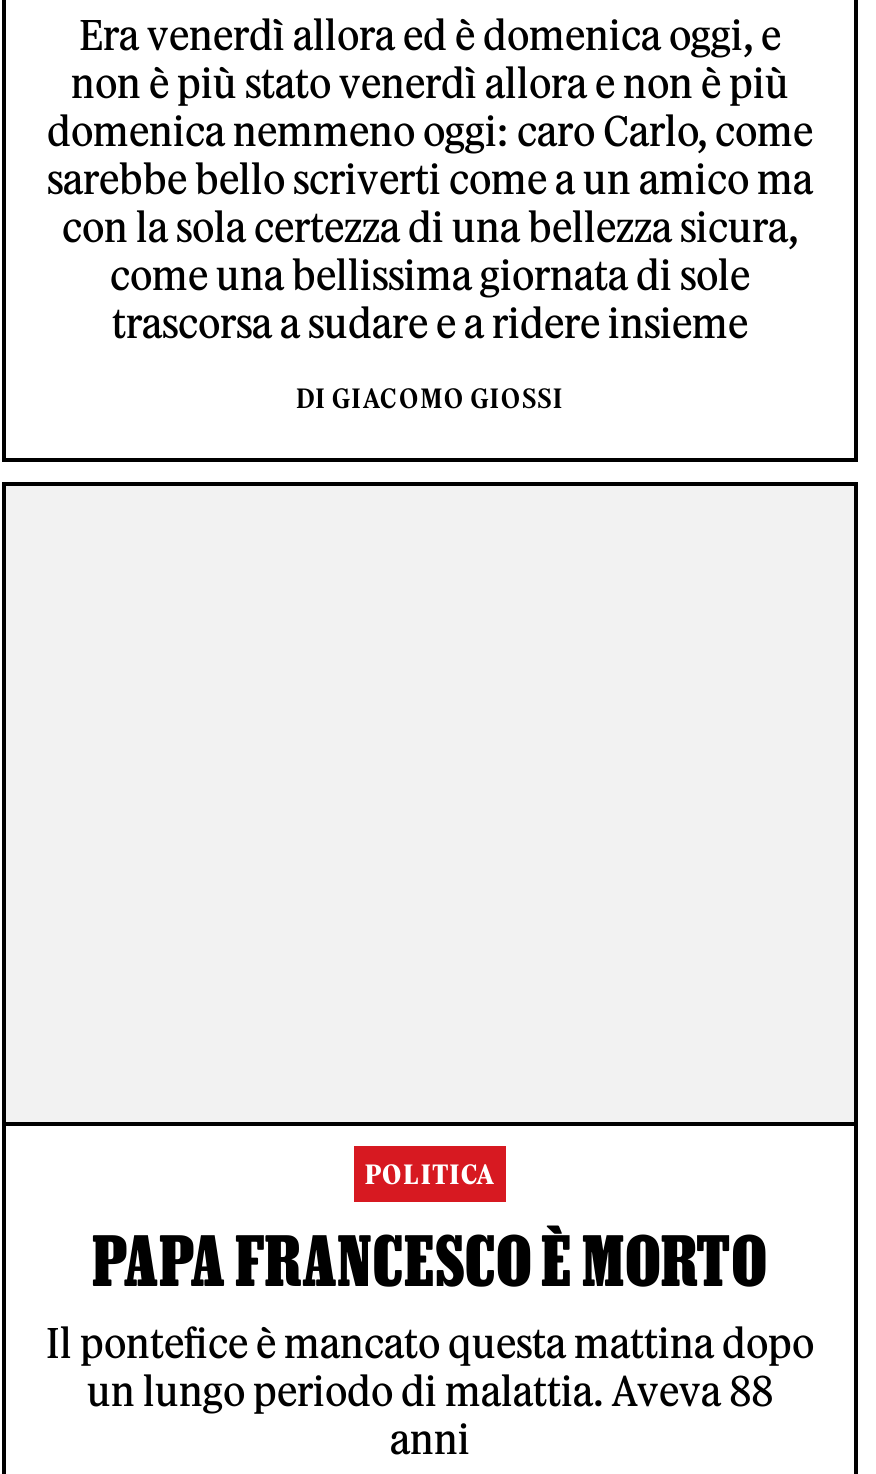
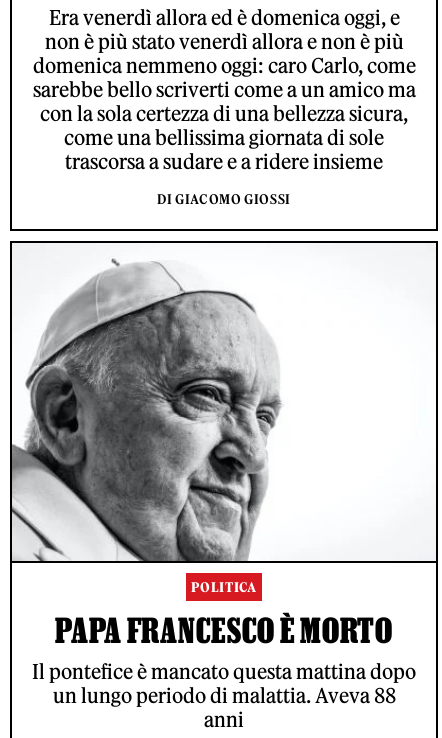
none -> [11,258,281,562] [image]

